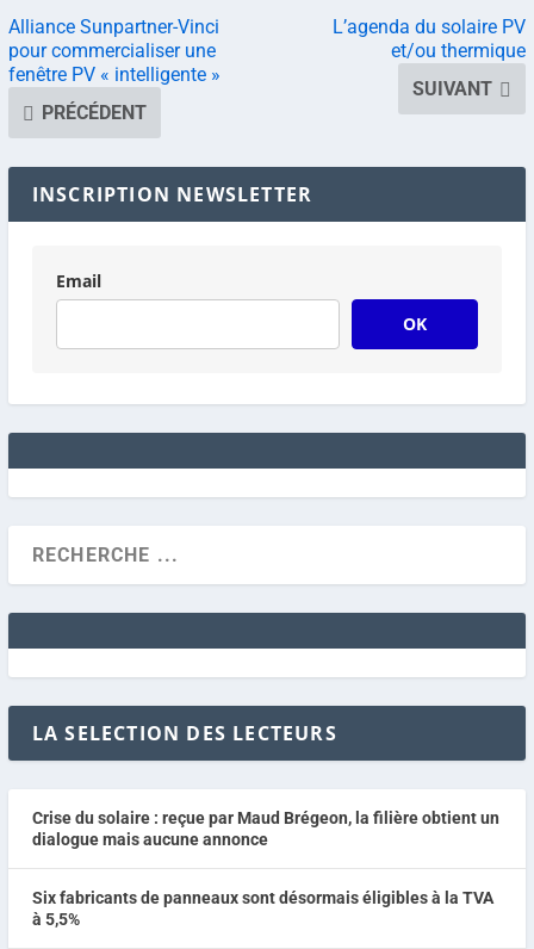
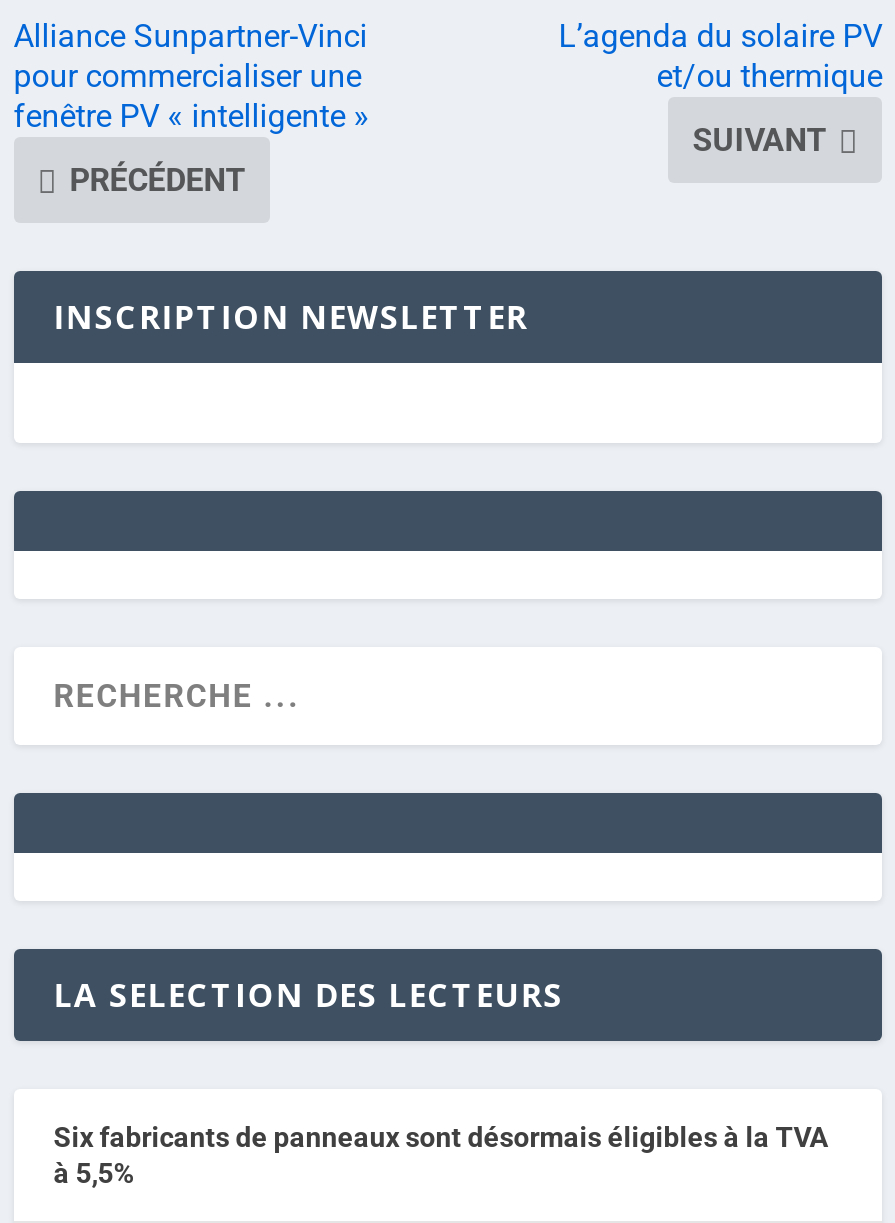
[56,270,427,335] Email | OK -> none
[32,809,499,849] Crise du solaire : reçue par Maud Brégeon, la filière obtient un | dialogue mais aucune annonce -> none

